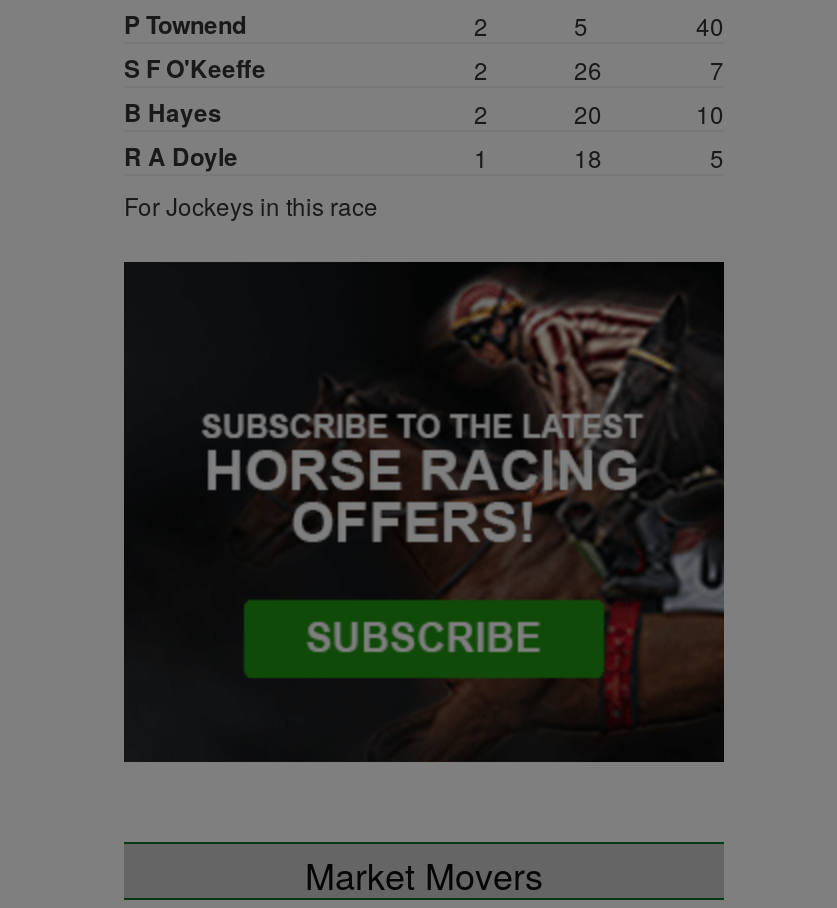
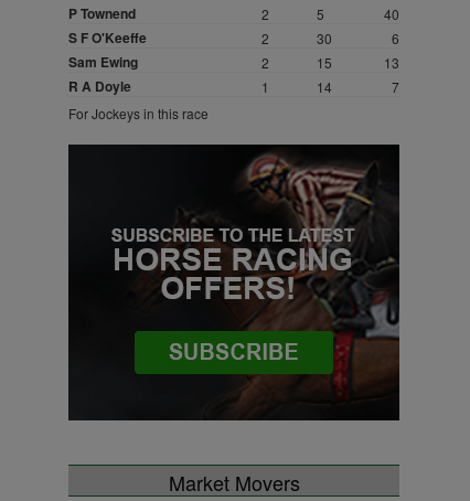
[124,52,724,130] 26 | 7 | B Hayes -> [68,29,399,72] 30 | 6 | Sam Ewing
[574,96,602,130] 20 -> [317,53,332,72] 15
[696,96,724,130] 10 -> [384,53,399,72] 13
[574,140,602,174] 18 -> [317,77,332,96] 14
[710,140,724,174] 5 -> [392,77,399,96] 7

